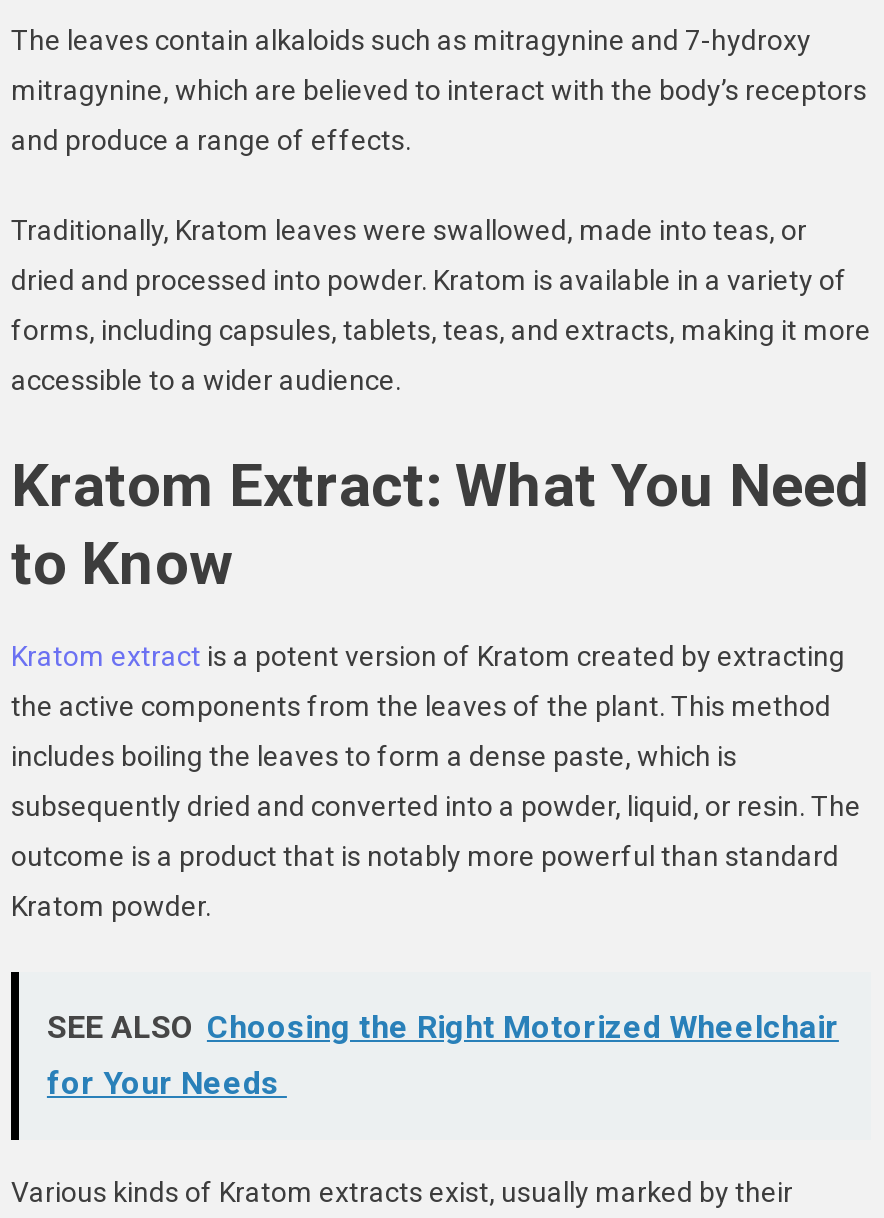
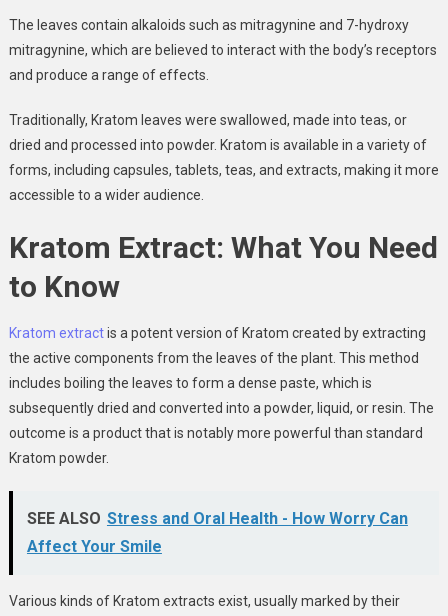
[47,1009,839,1047] SEE ALSO Choosing the Right Motorized Wheelchair -> [27,509,408,528] SEE ALSO Stress and Oral Health - How Worry Can
[47,1065,287,1103] for Your Needs -> [27,537,162,556] Affect Your Smile

